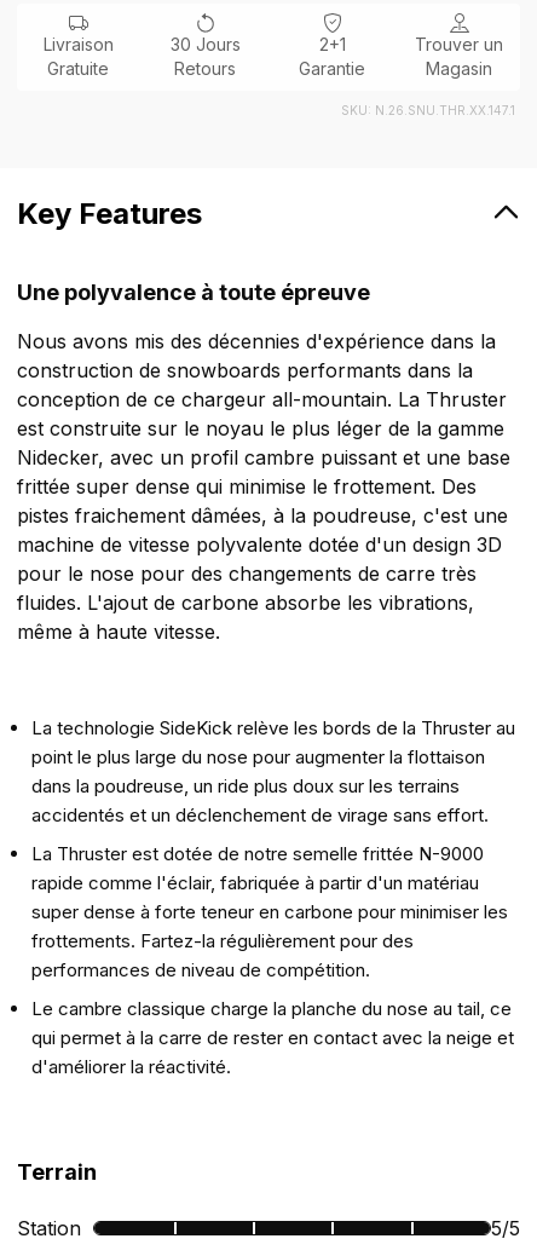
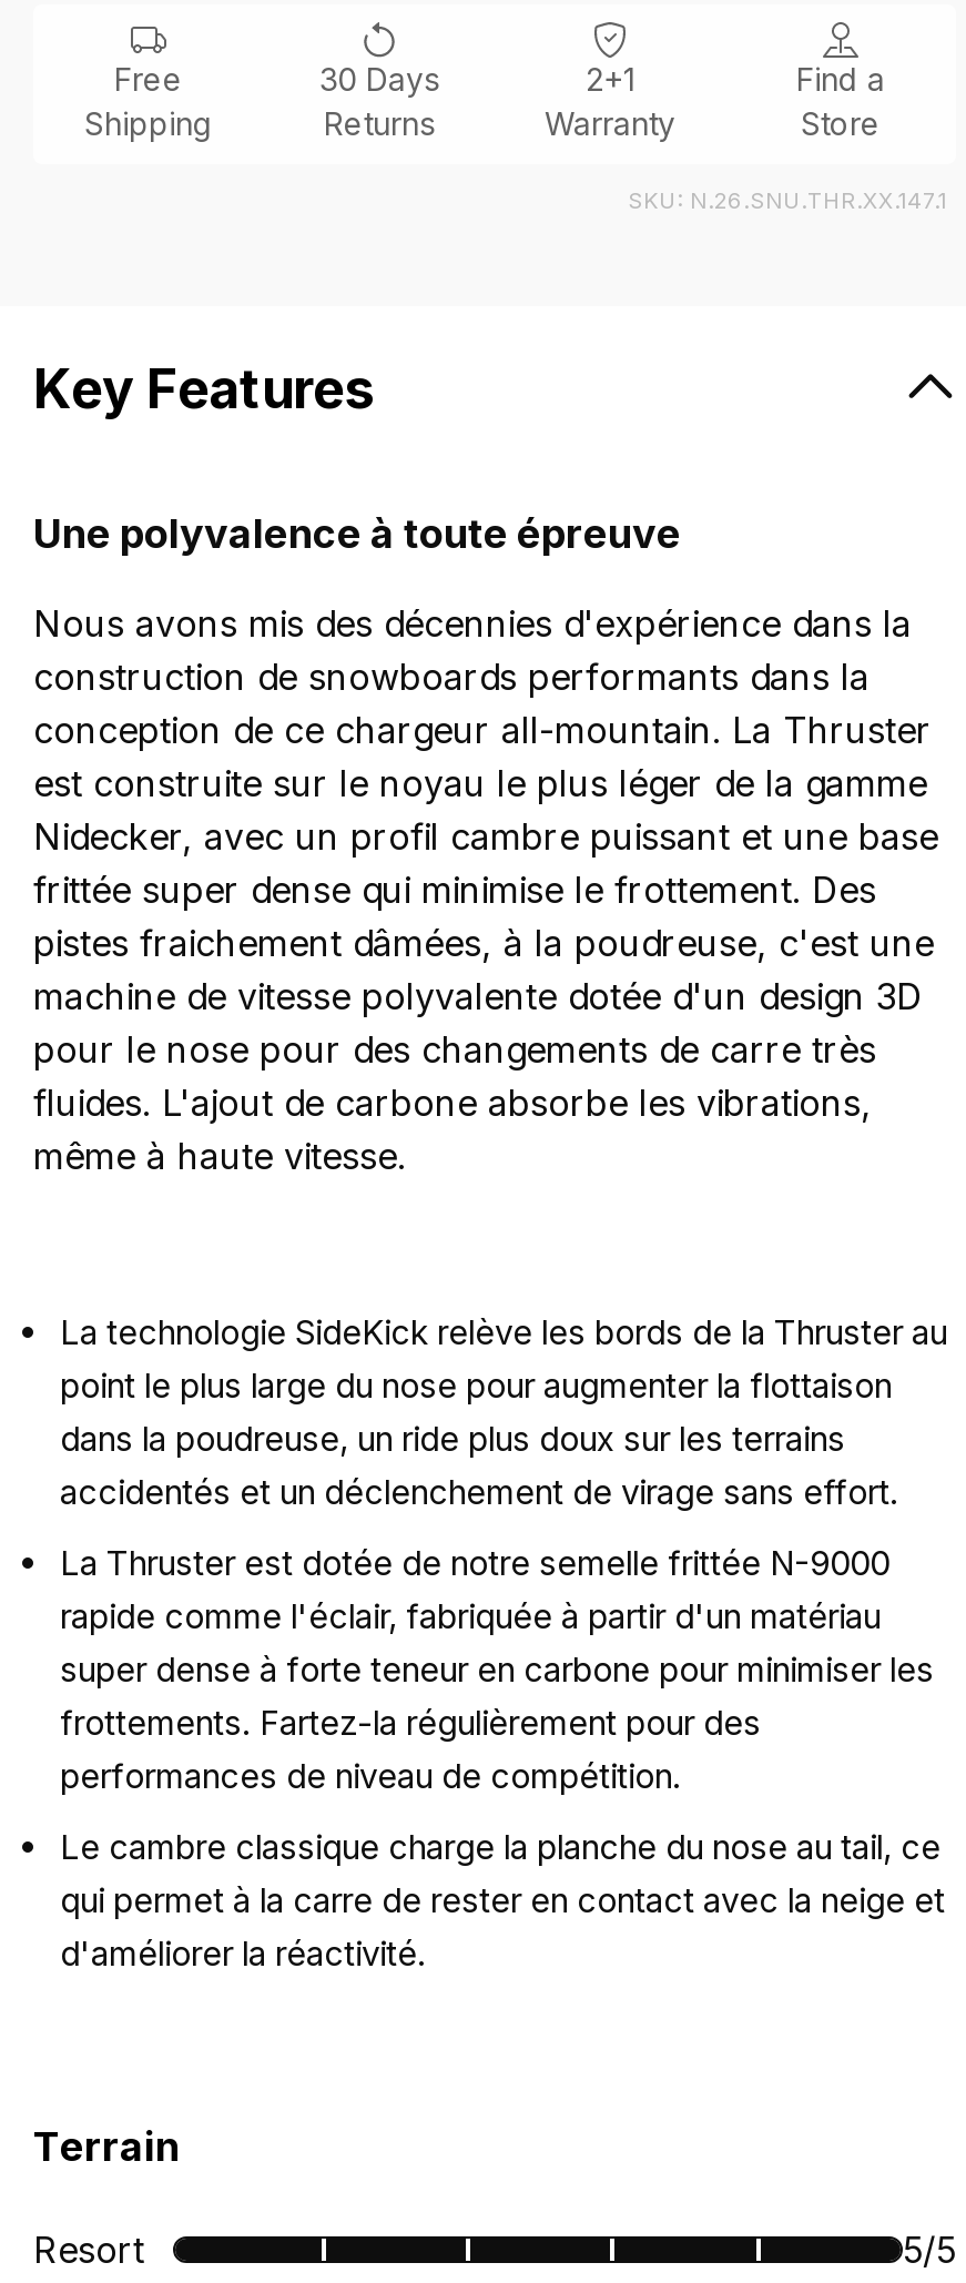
[43,34,113,79] Livraison | Gratuite -> [84,61,213,143] Free | Shipping
[170,34,240,79] 30 Jours | Retours -> [319,61,439,143] 30 Days | Returns
[415,34,503,79] Trouver un | Magasin -> [796,61,885,143] Find a | Store
[299,58,365,79] Garantie -> [545,105,675,143] Warranty
[17,1216,81,1241] Station -> [33,2228,144,2273] Resort

